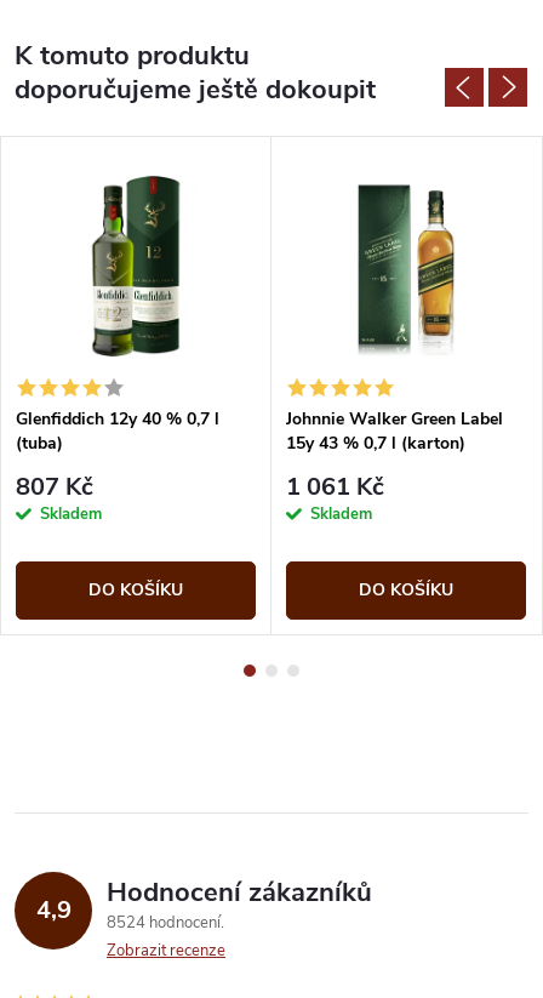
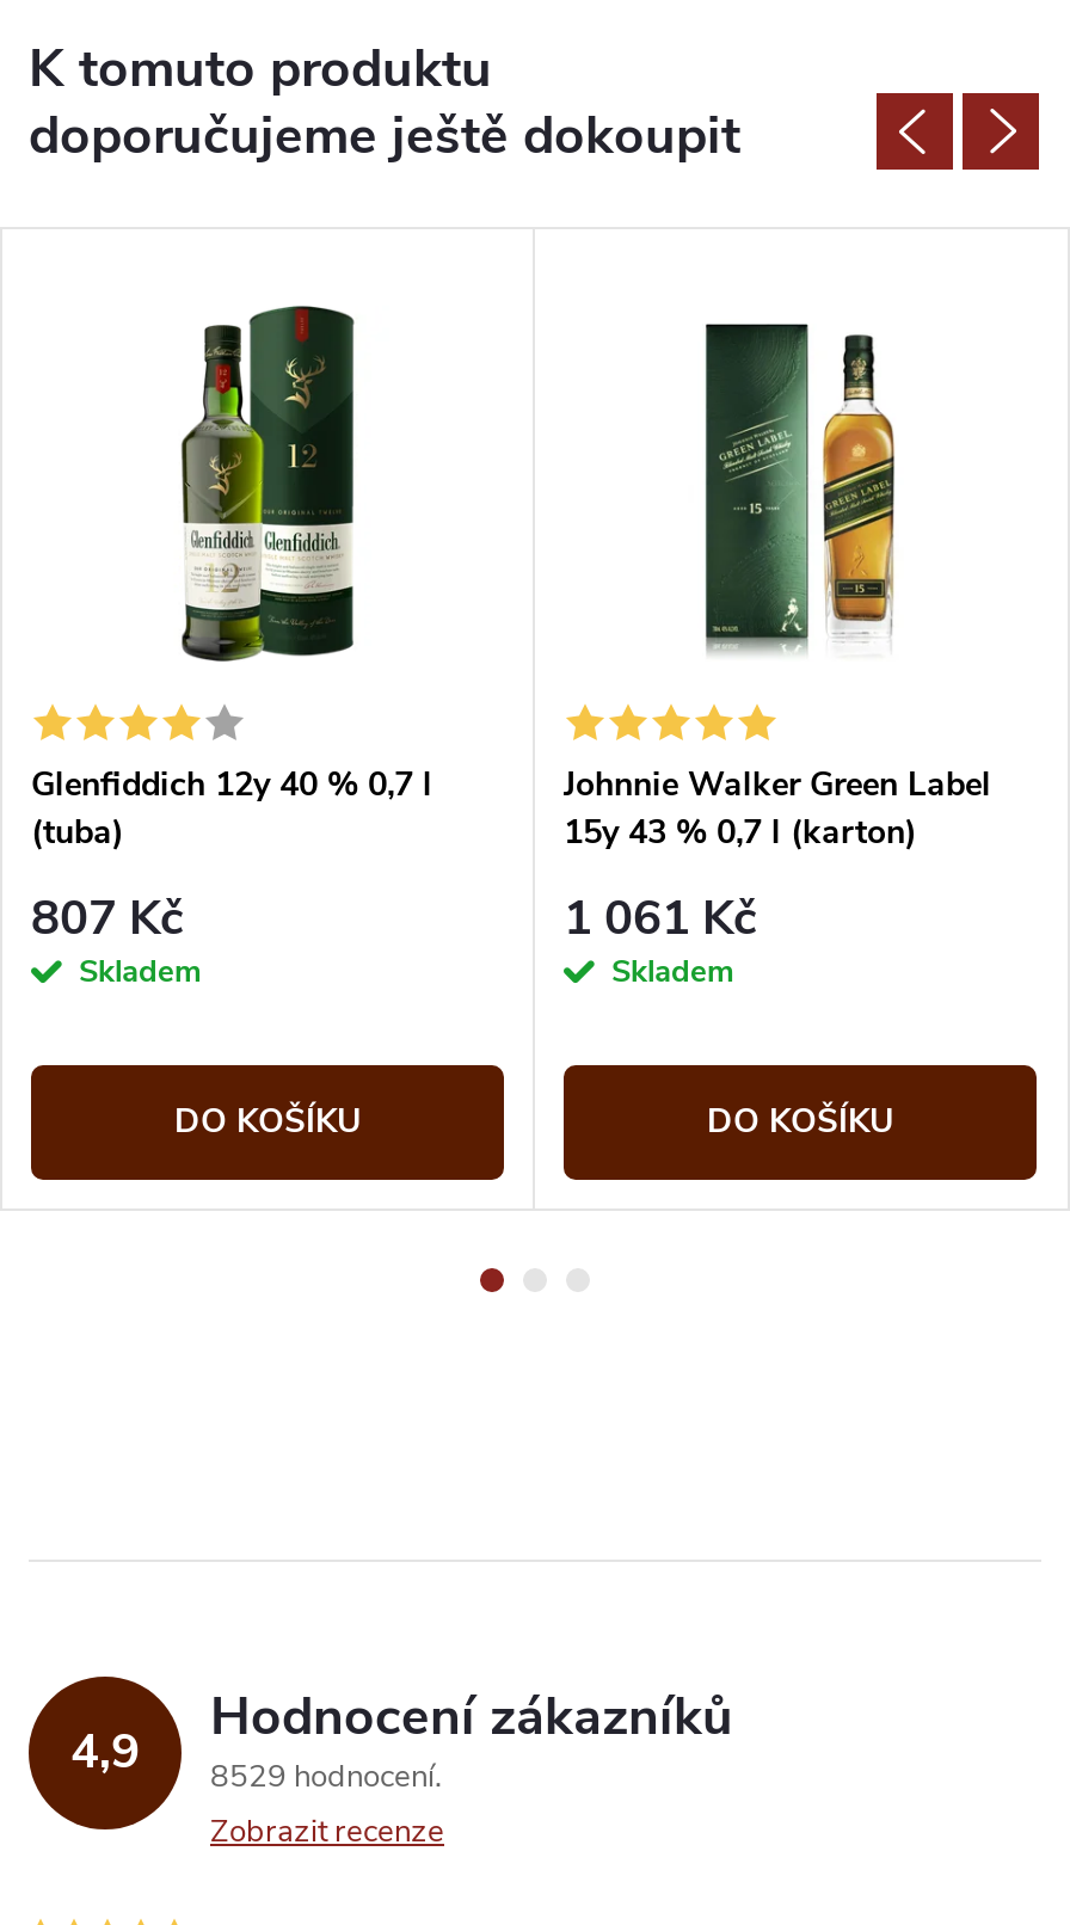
[36,875,372,934] 4,9 8524 hodnocení Hodnocení zákazníků -> [70,1682,733,1799] 4,9 8529 hodnocení Hodnocení zákazníků

